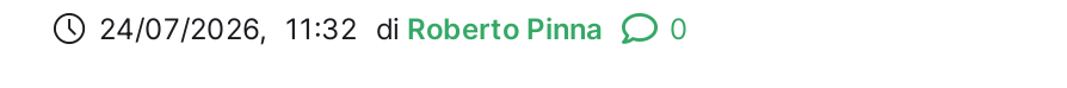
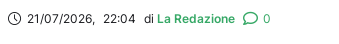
[99,10,603,46] 24/07/2026, 11:32 di Roberto Pinna -> [27,11,235,26] 21/07/2026, 22:04 di La Redazione

